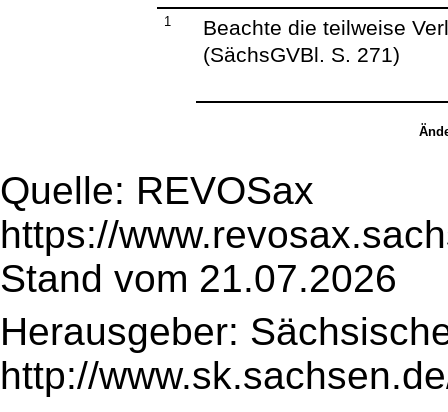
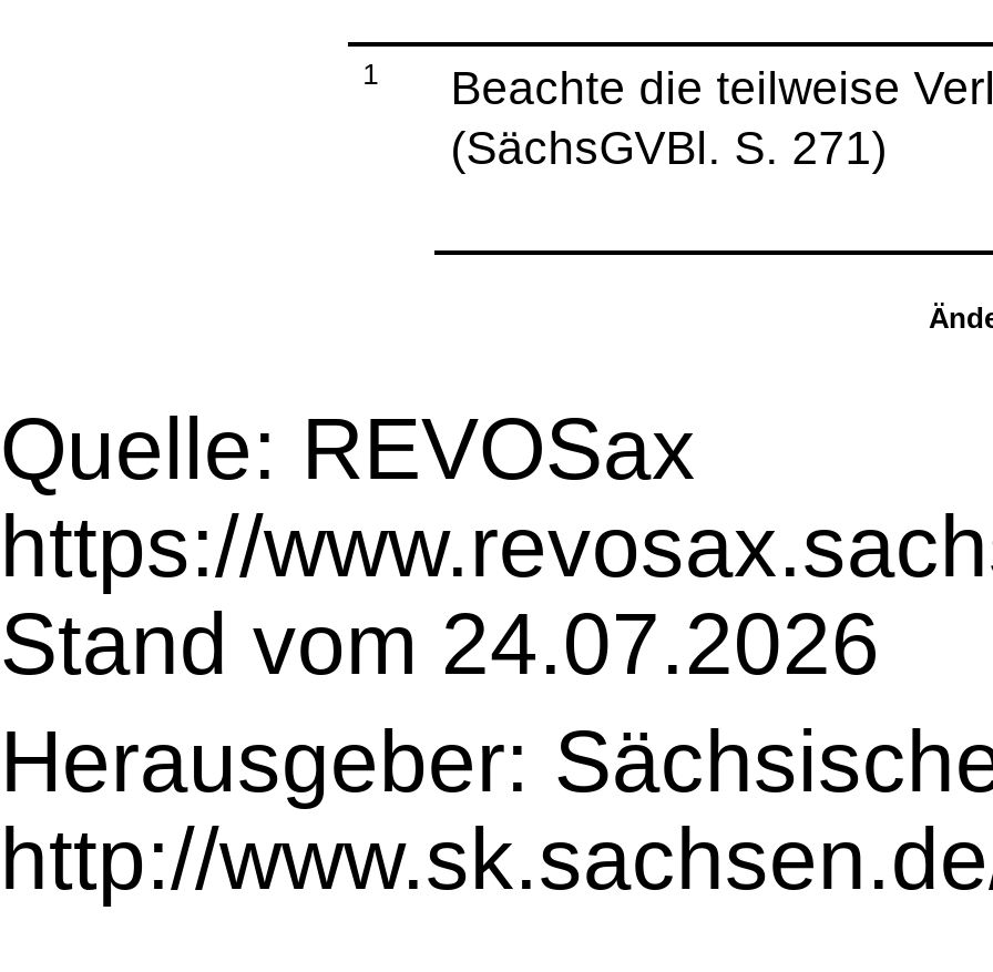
[0,257,397,300] Stand vom 21.07.2026 -> [0,596,880,691] Stand vom 24.07.2026

